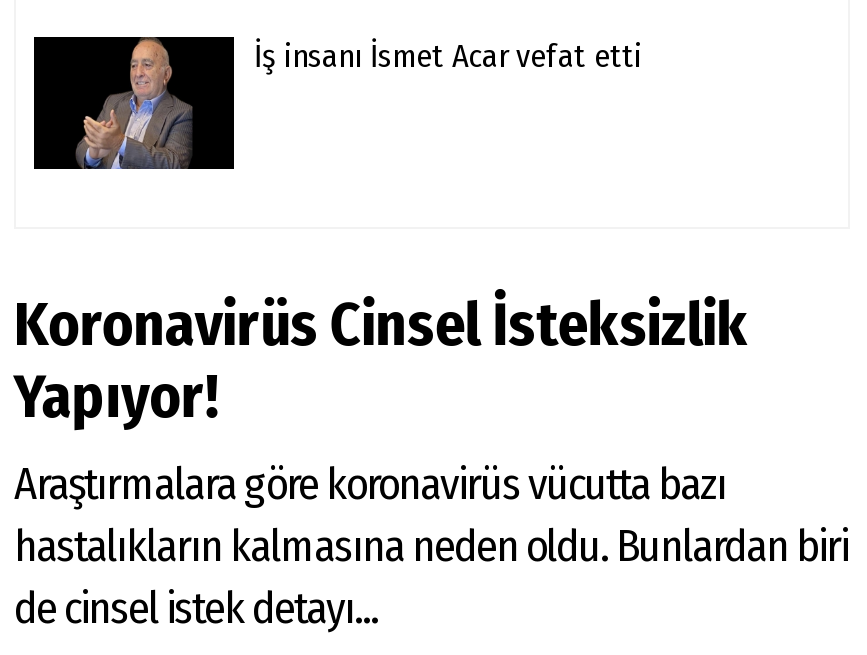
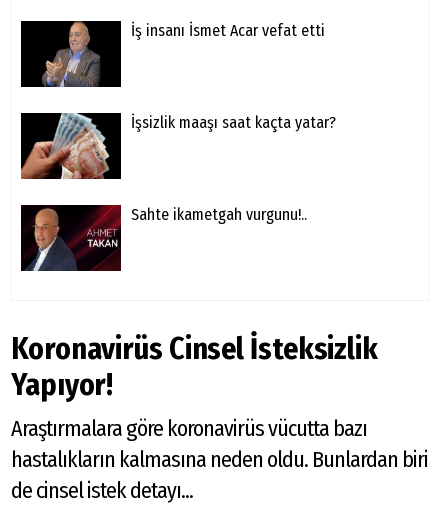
none -> [20,112,336,180] [image] | İşsizlik maaşı saat kaçta yatar?
none -> [25,204,307,272] [image] | Sahte ikametgah vurgunu!..

